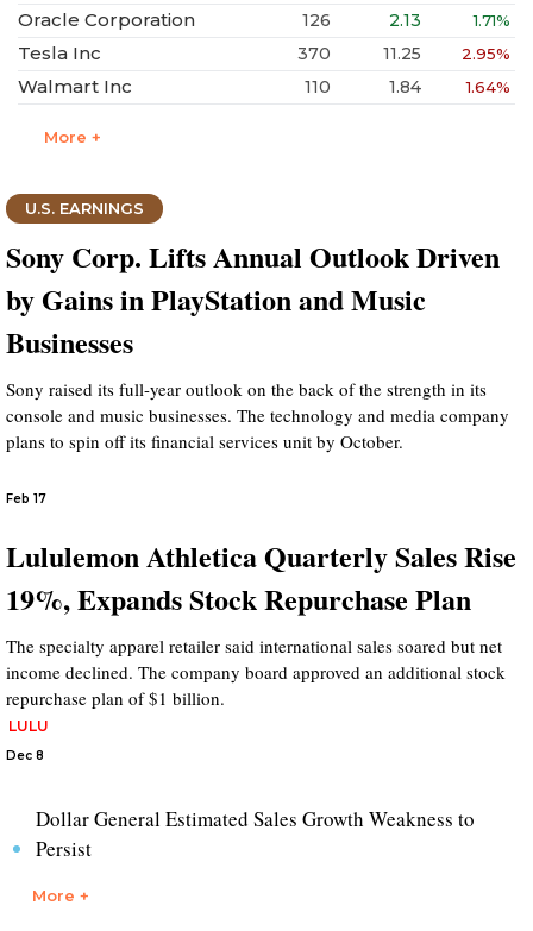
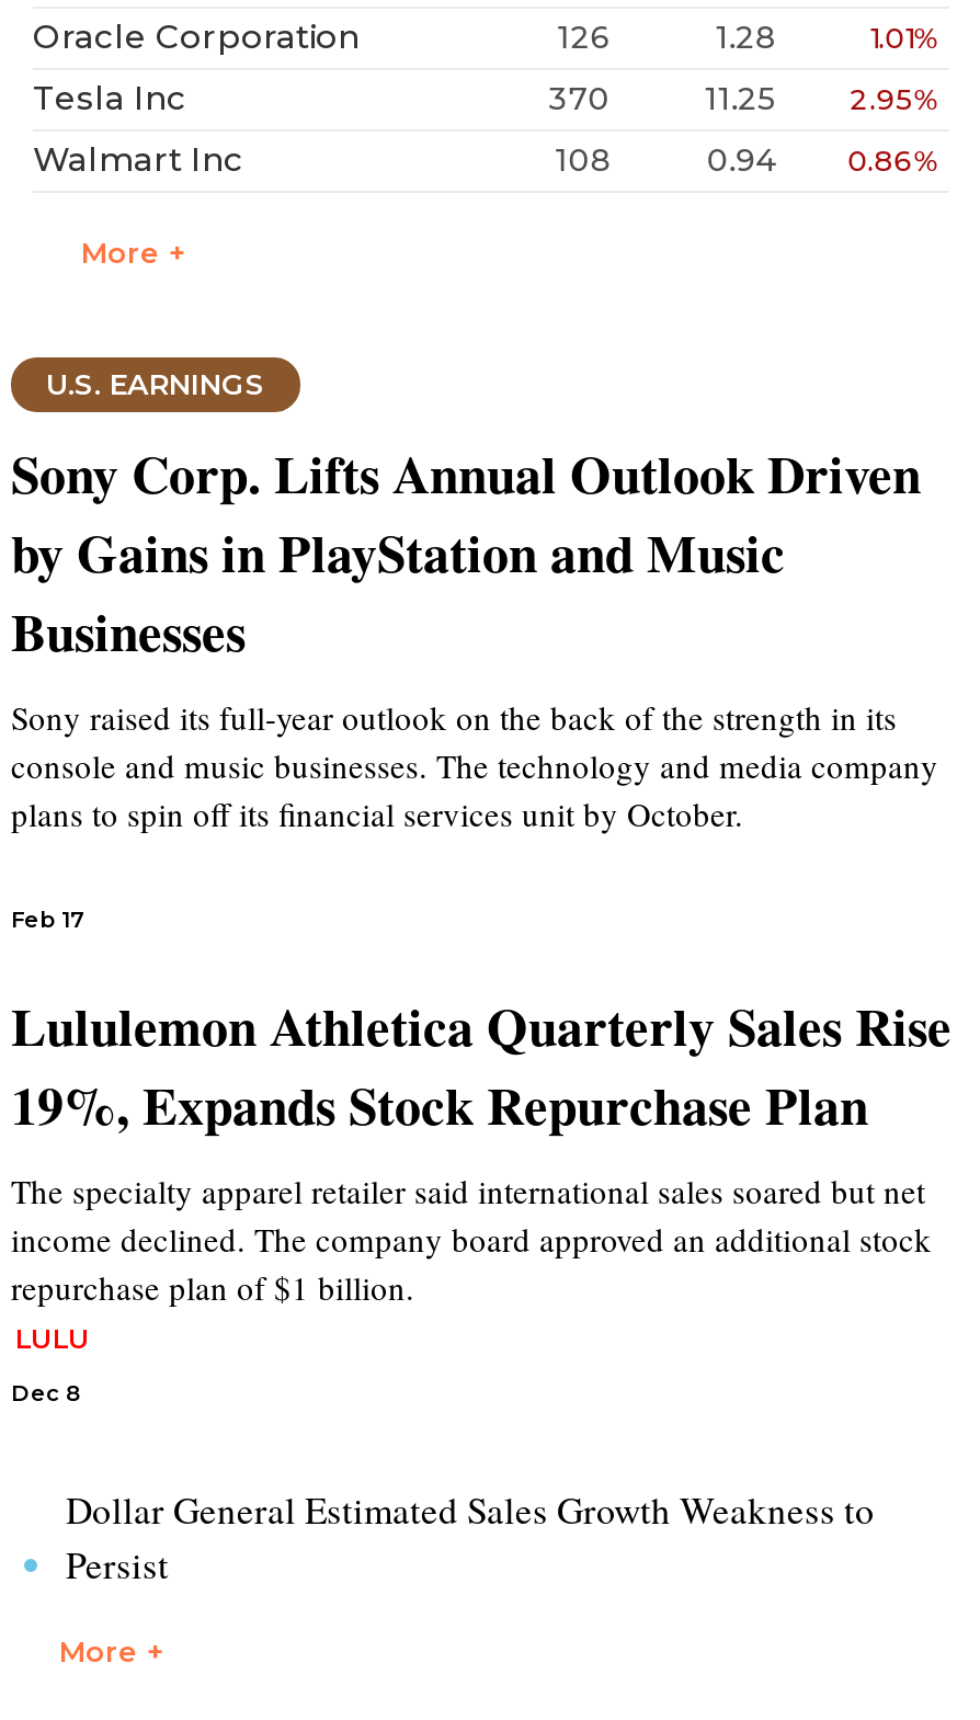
[389,9,421,30] 2.13 -> [716,16,775,56] 1.28
[473,10,510,29] 1.71% -> [870,19,940,54] 1.01%
[305,76,331,97] 110 -> [555,139,610,179] 108
[389,76,421,97] 1.84 -> [707,139,775,179] 0.94
[466,77,510,96] 1.64% -> [848,141,940,176] 0.86%

